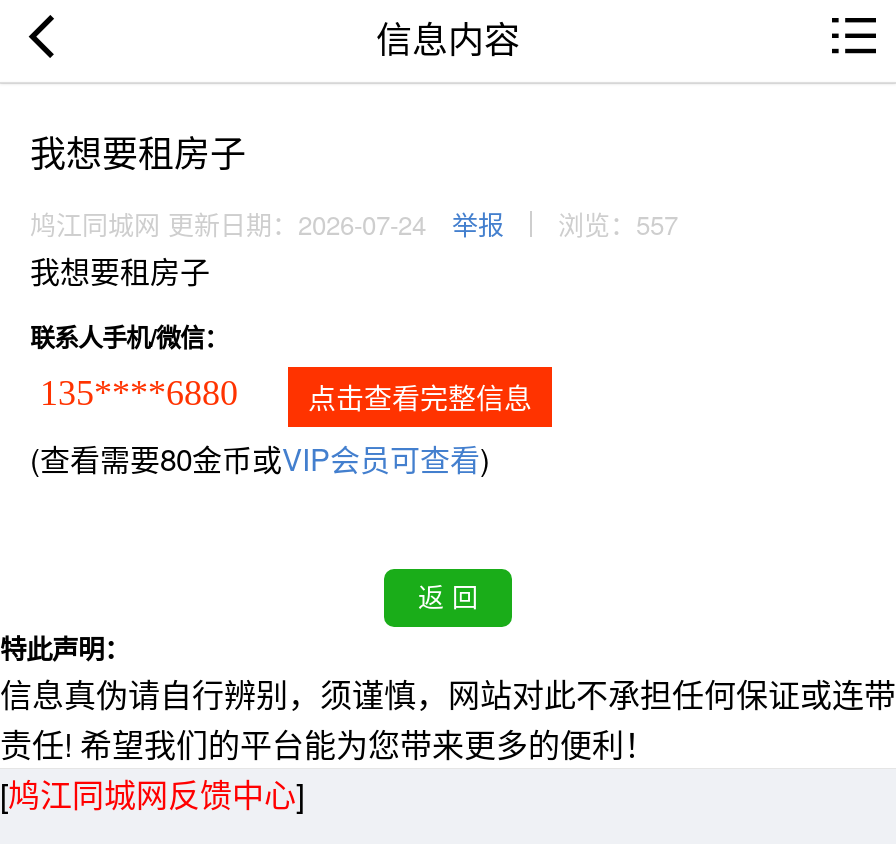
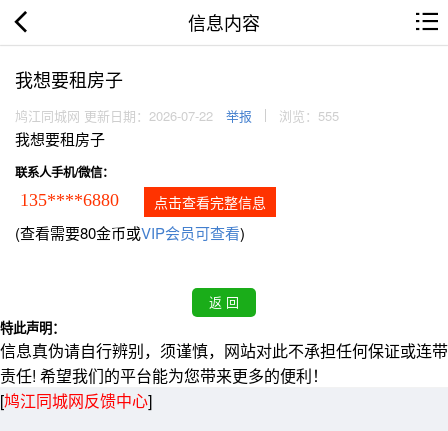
[30,205,426,243] 鸠江同城网 更新日期：2026-07-24 -> [15,106,213,125] 鸠江同城网 更新日期：2026-07-22
[558,205,678,243] 浏览：557 -> [279,106,339,125] 浏览：555

